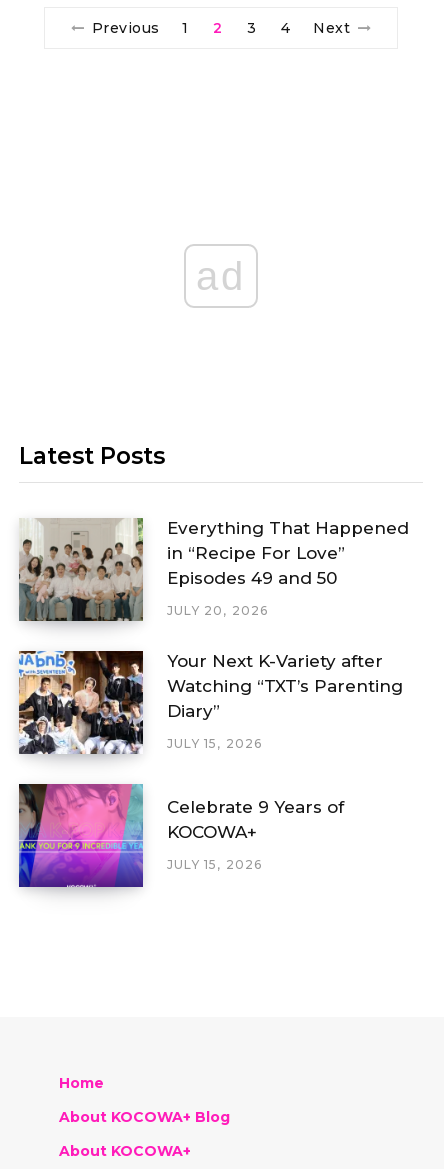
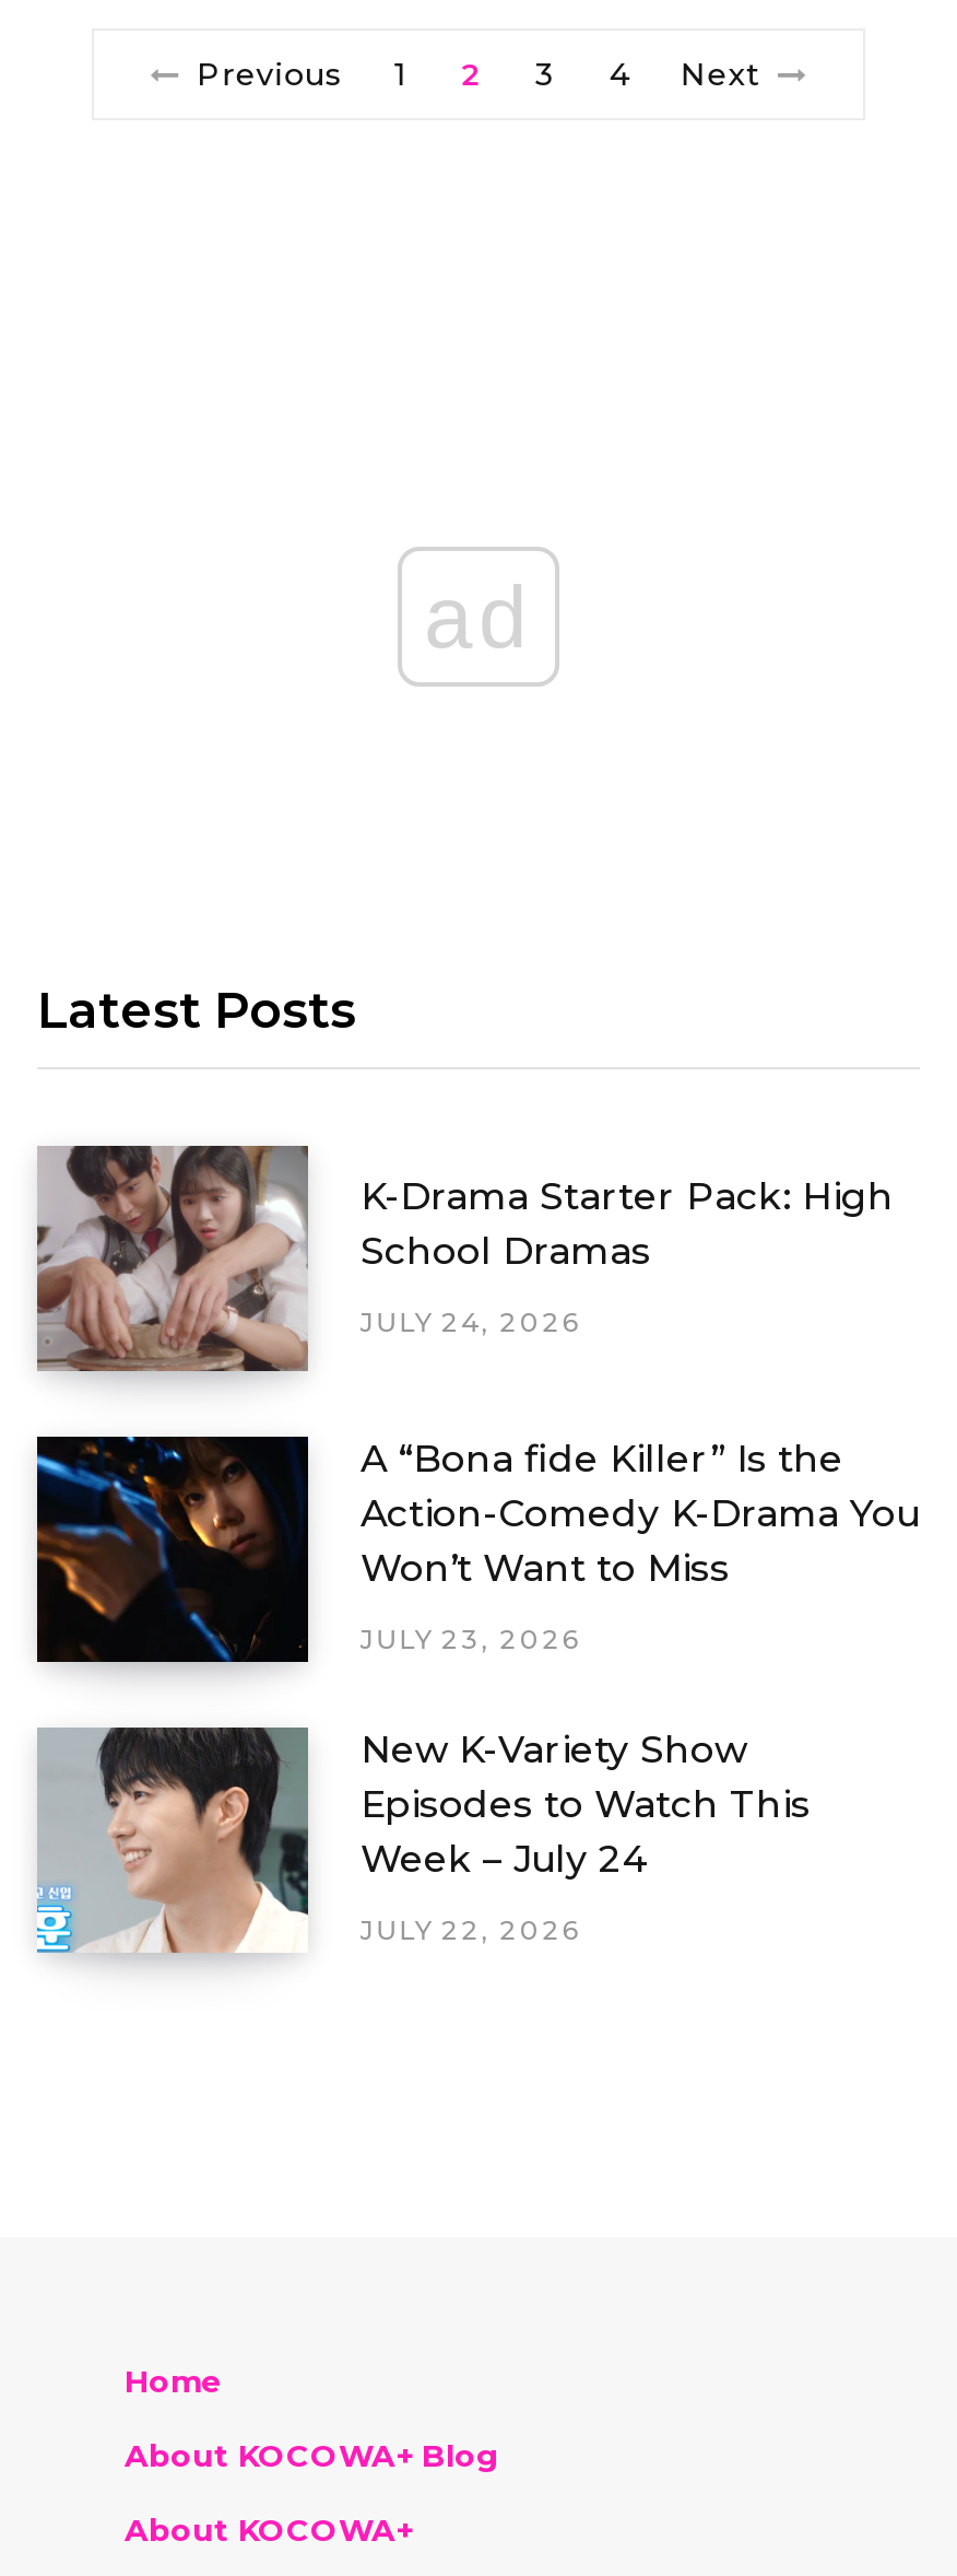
[19,518,409,622] [image] | Everything That Happened | in “Recipe For Love” | Episodes 49 and 50 -> [37,1146,894,1371] [image] | K-Drama Starter Pack: High | School Dramas
[167,603,269,618] JULY 20, 2026 -> [361,1305,580,1337] JULY 24, 2026
[18,650,403,755] [image] | Your Next K-Variety after | Watching “TXT’s Parenting | Diary” -> [35,1435,920,1664] [image] | A “Bona fide Killer” Is the | Action-Comedy K-Drama You | Won’t Want to Miss
[167,736,263,751] JULY 15, 2026 -> [361,1623,580,1656] JULY 23, 2026
[18,783,344,888] [image] | Celebrate 9 Years of | KOCOWA+ -> [37,1725,811,1953] [image] | New K-Variety Show | Episodes to Watch This | Week – July 24
[167,857,263,872] JULY 15, 2026 -> [361,1914,580,1946] JULY 22, 2026

